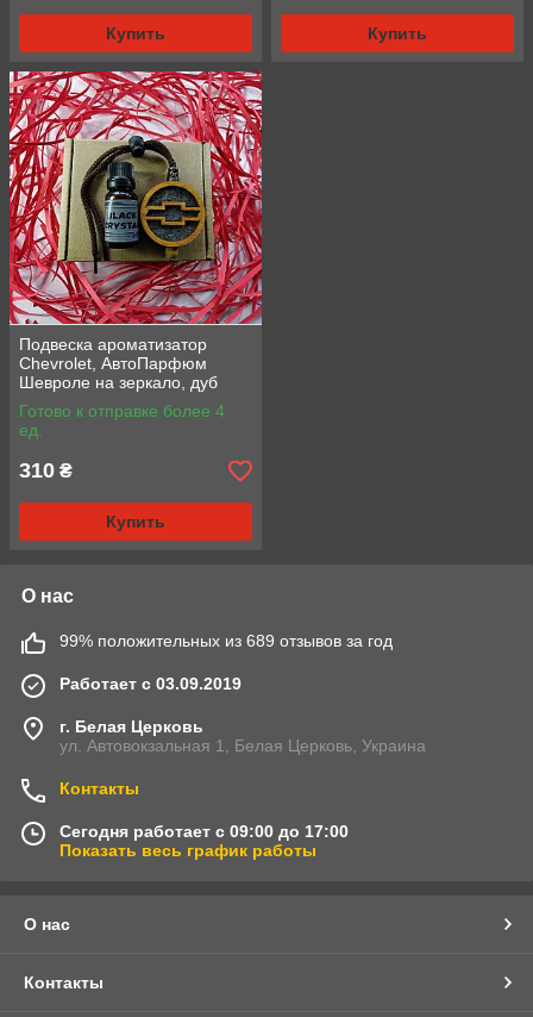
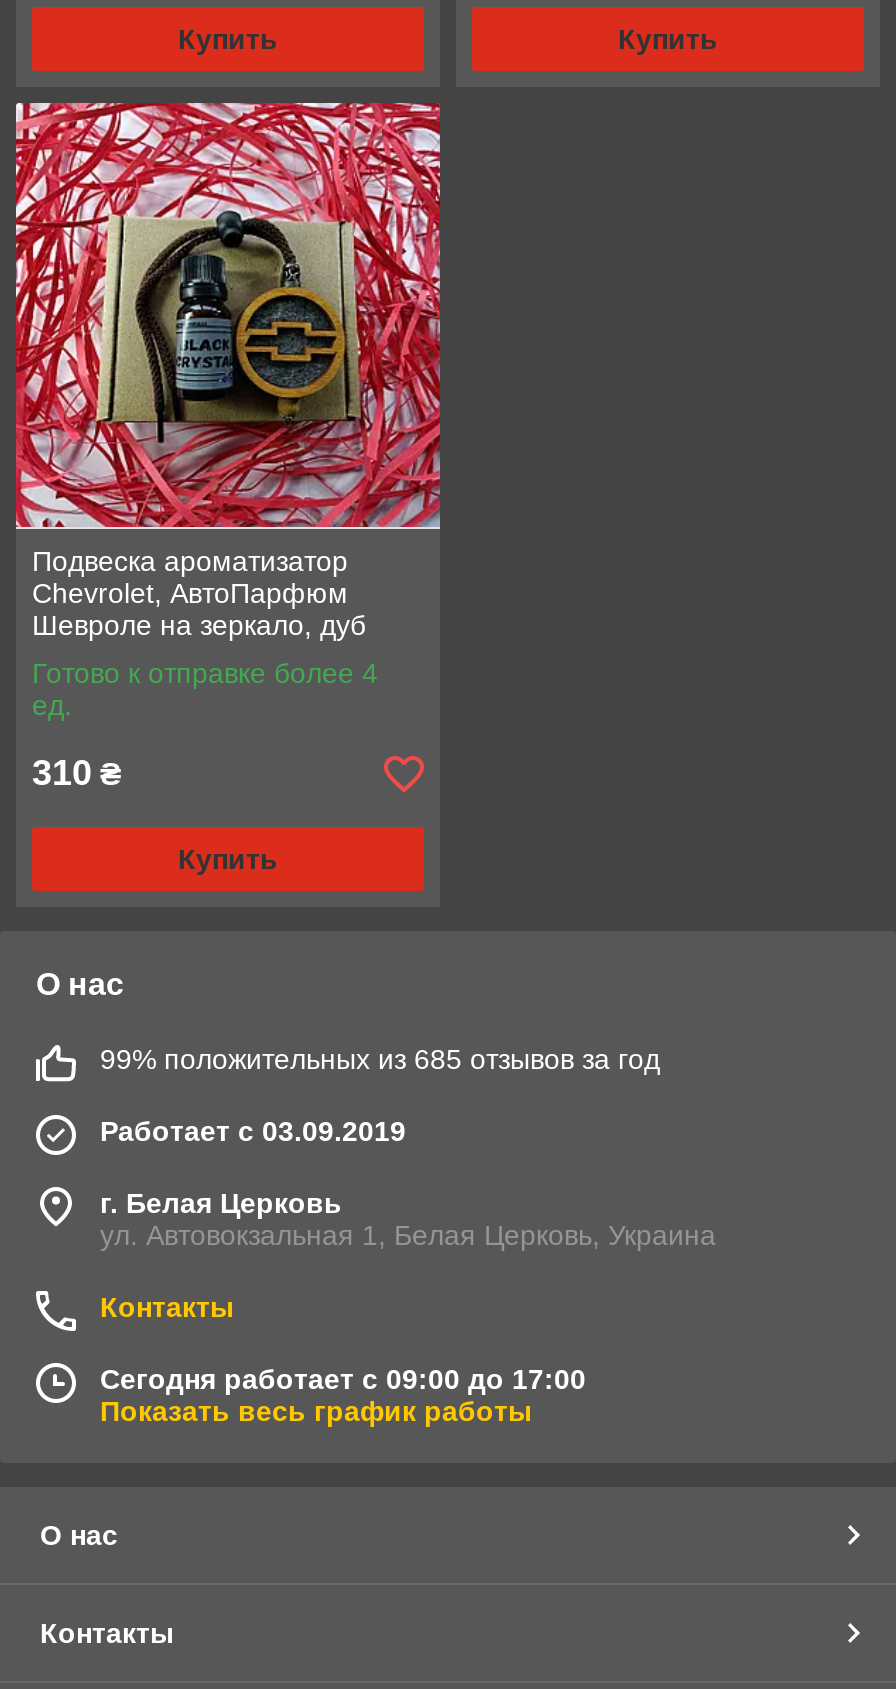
[59,631,393,650] 99% положительных из 689 отзывов за год -> [100,1043,660,1075] 99% положительных из 685 отзывов за год

